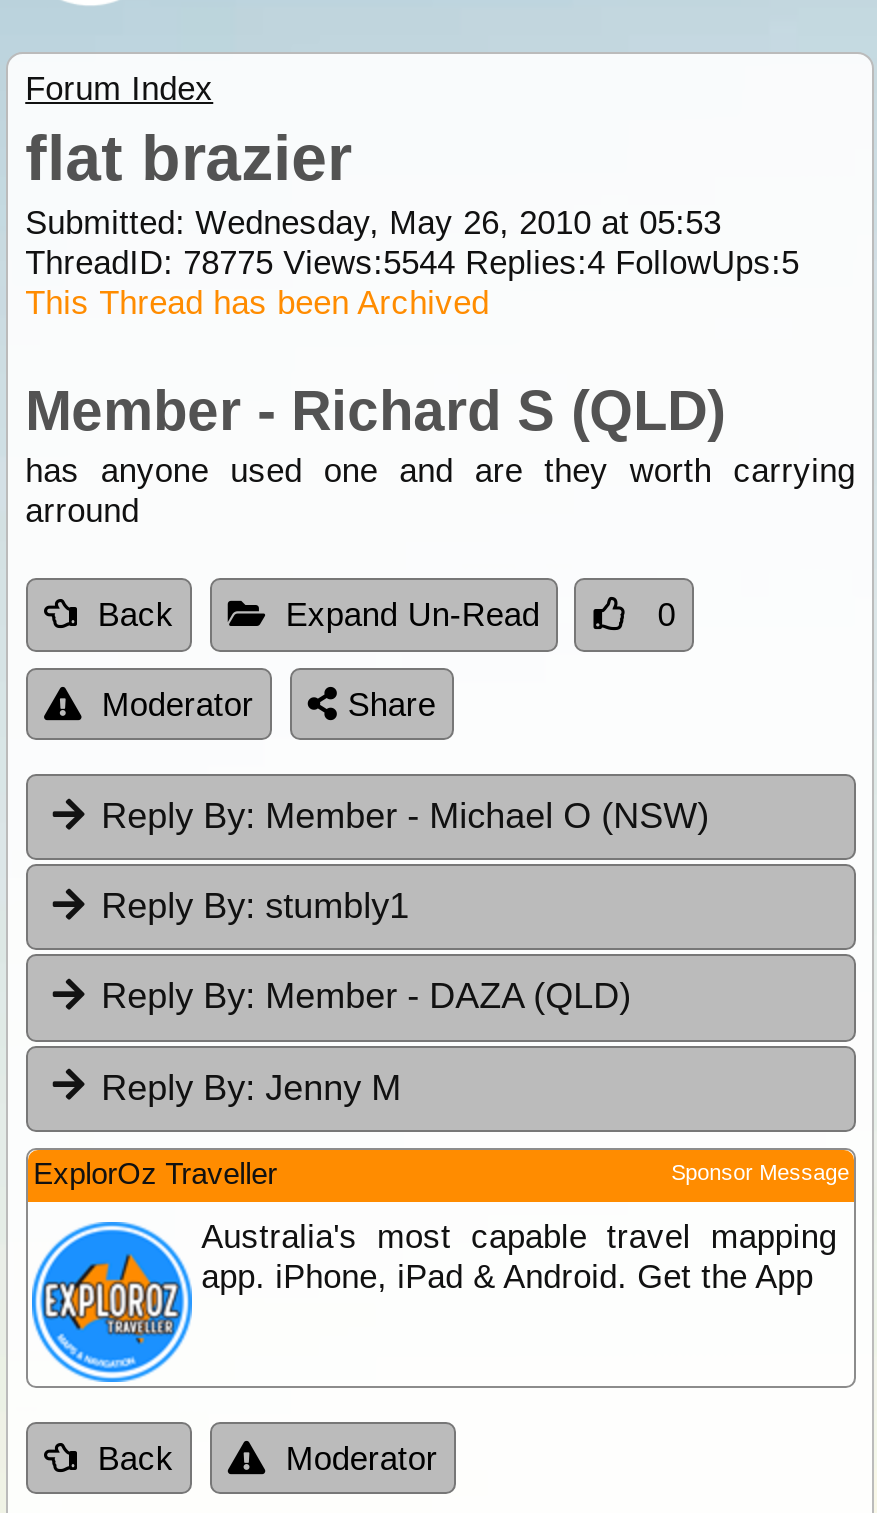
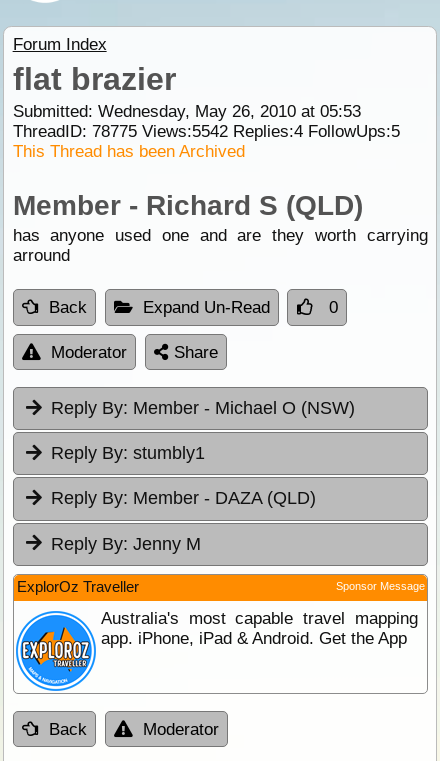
[25,244,799,282] ThreadID: 78775 Views:5544 Replies:4 FollowUps:5 -> [13,122,400,141] ThreadID: 78775 Views:5542 Replies:4 FollowUps:5

